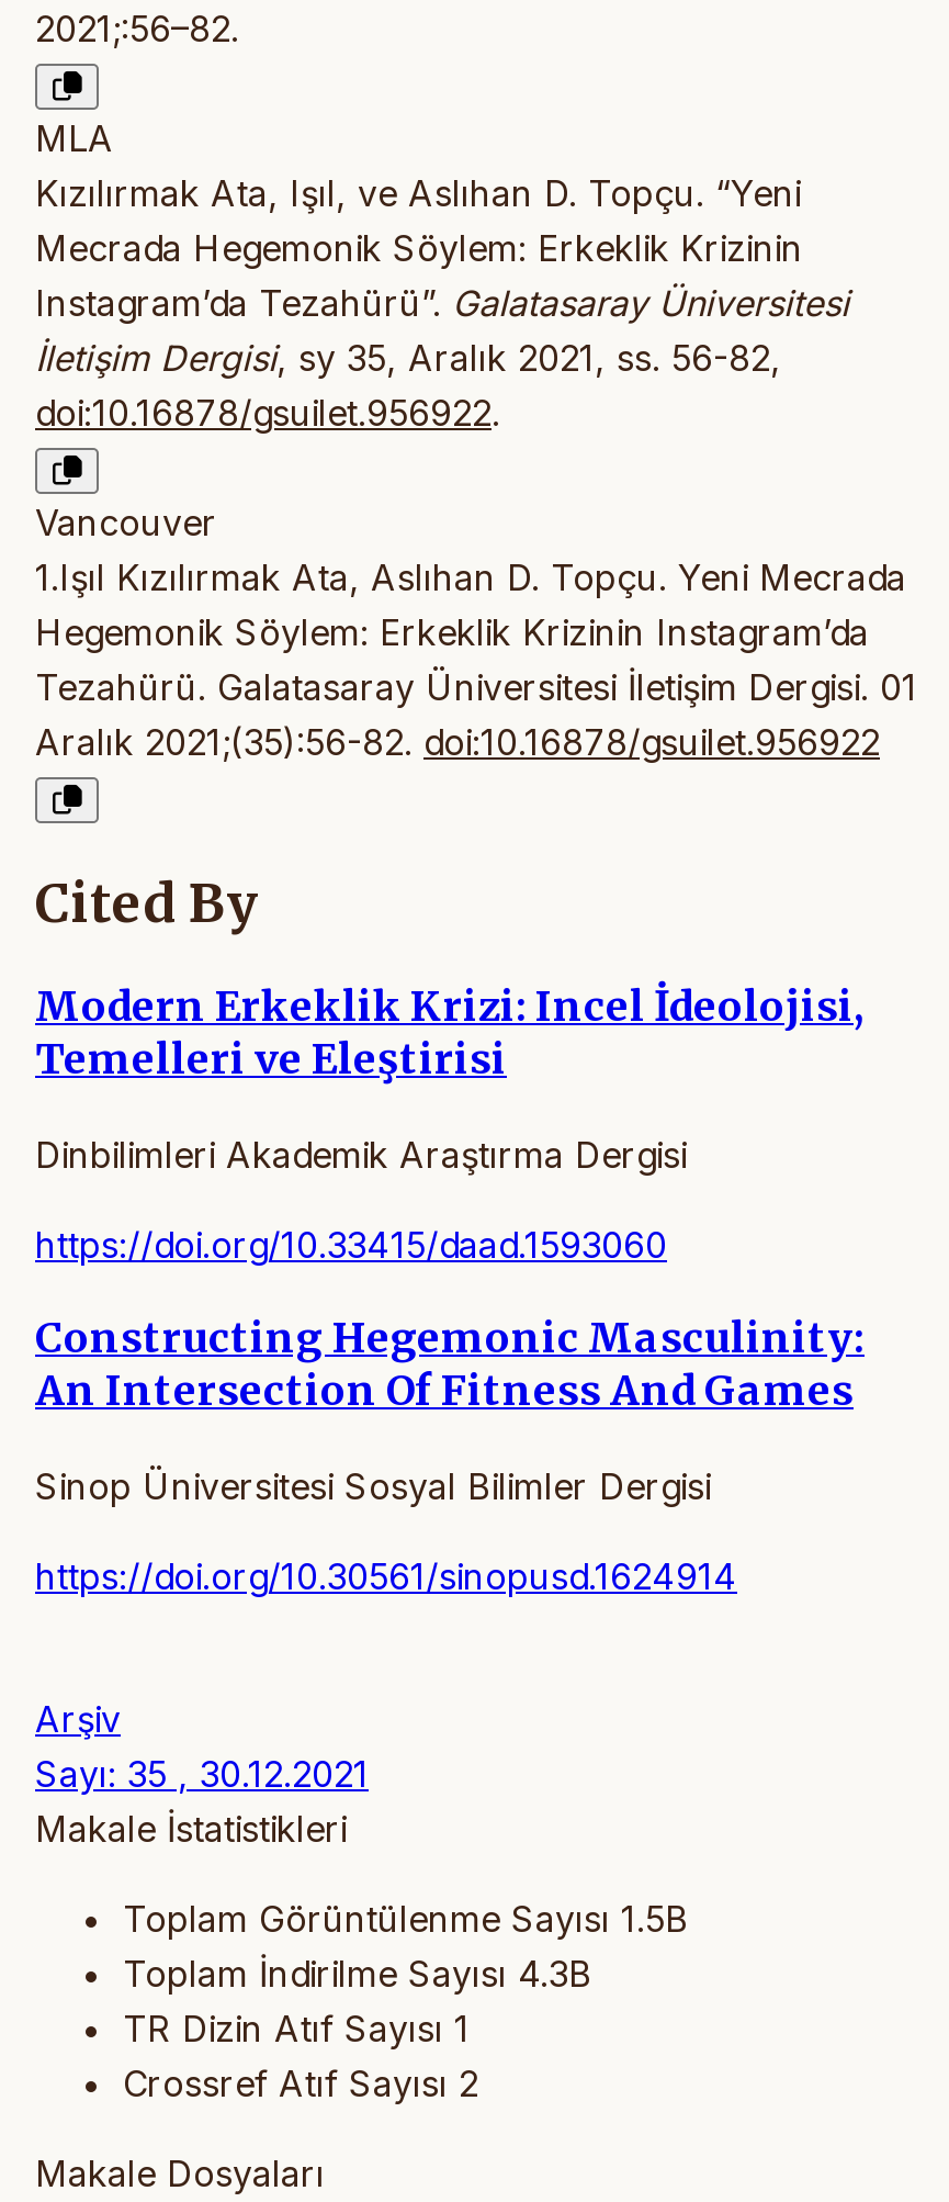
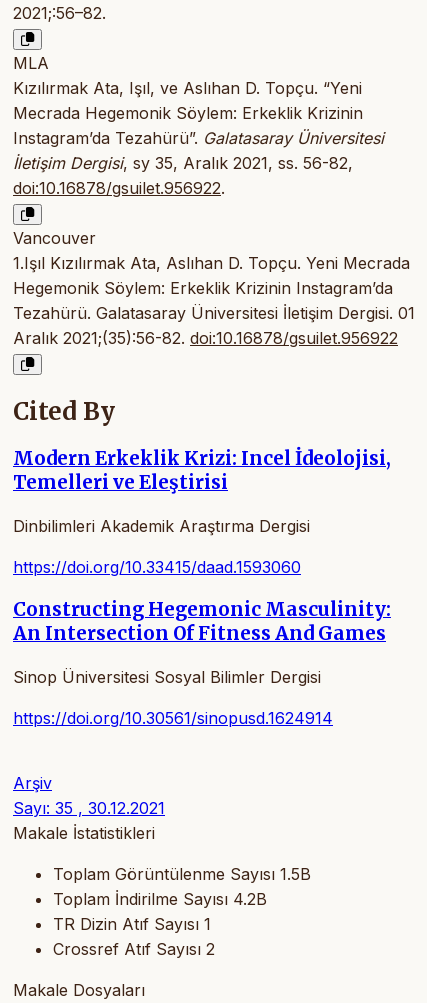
[123,1952,592,1996] Toplam İndirilme Sayısı 4.3B -> [53,889,267,909] Toplam İndirilme Sayısı 4.2B

